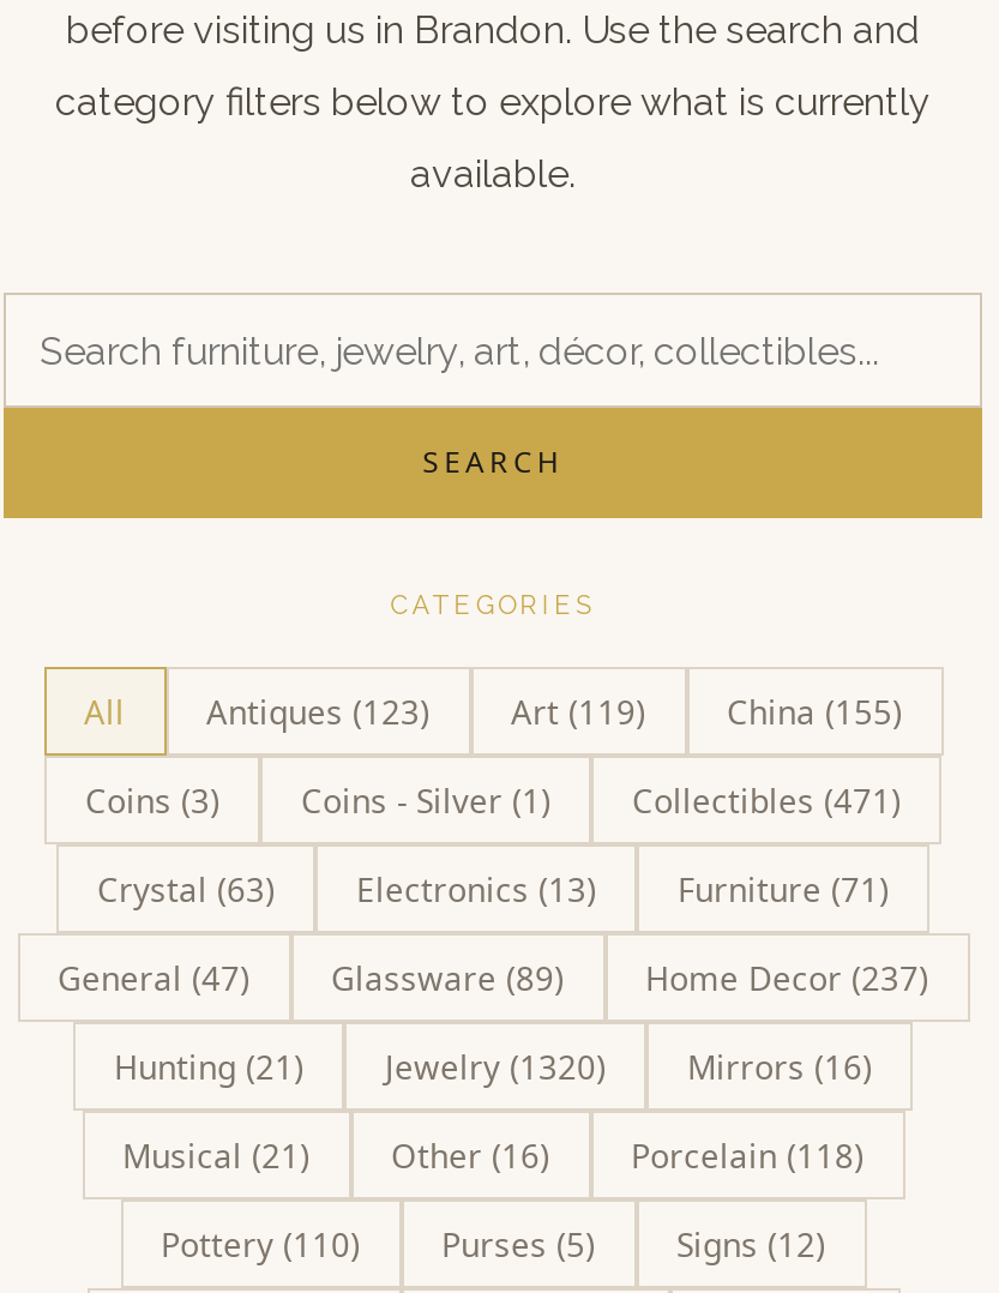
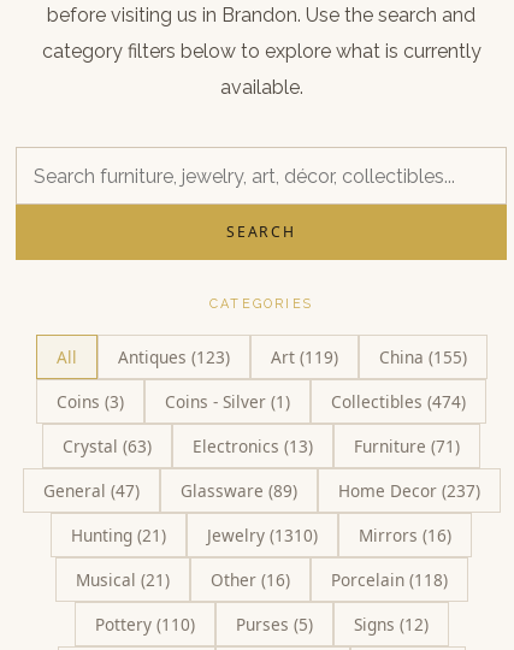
[632,777,901,823] Collectibles (471) -> [331,390,466,413] Collectibles (474)
[114,1044,872,1089] Hunting (21) Jewelry (1320) Mirrors (16) -> [71,524,451,546] Hunting (21) Jewelry (1310) Mirrors (16)

